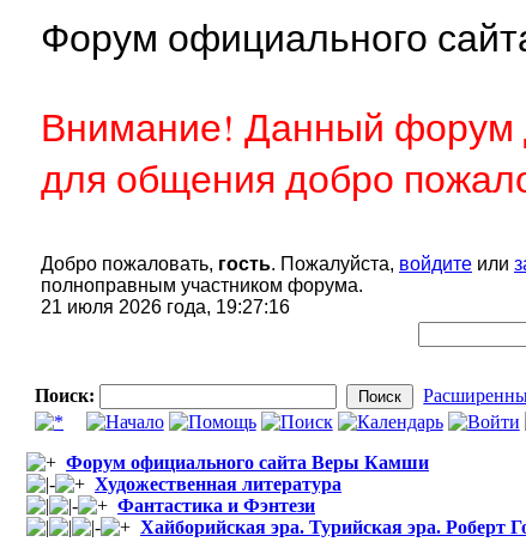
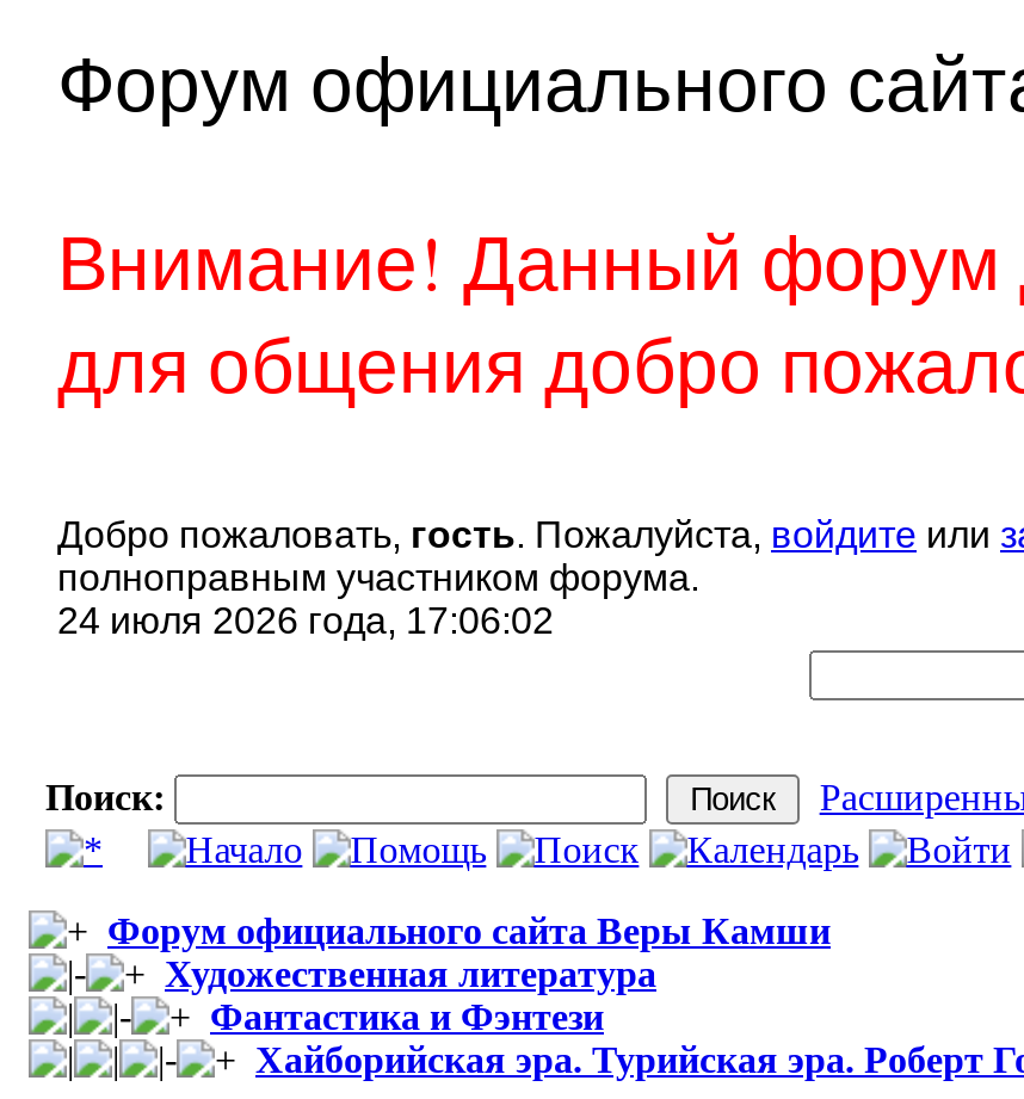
[41,297,290,317] 21 июля 2026 года, 19:27:16 -> [57,600,554,641] 24 июля 2026 года, 17:06:02

